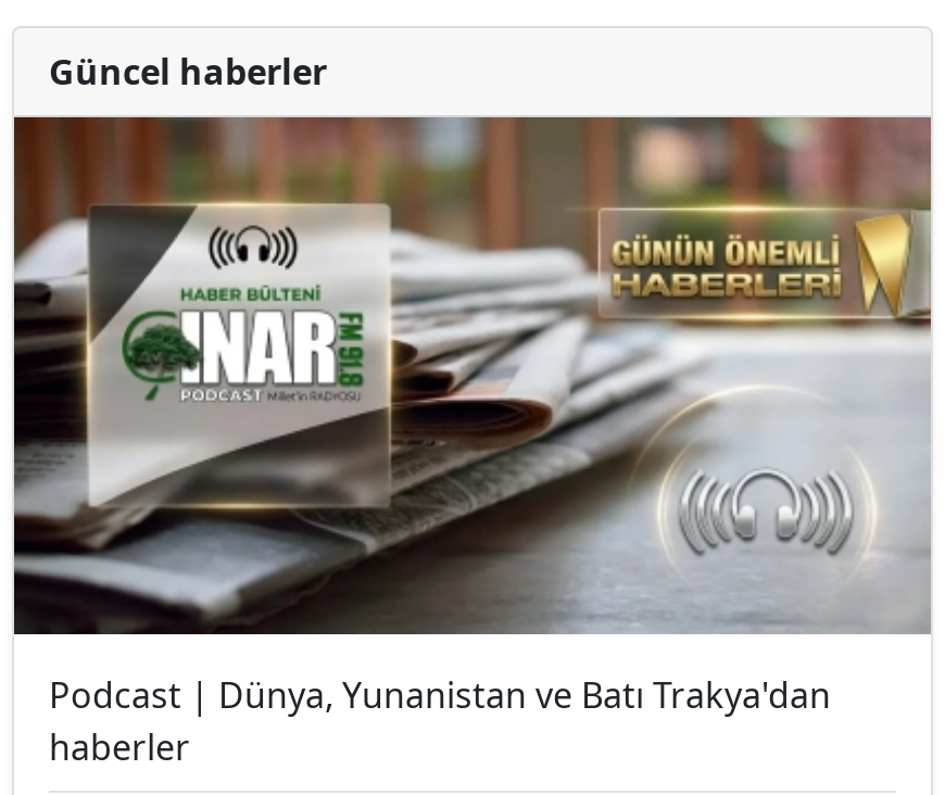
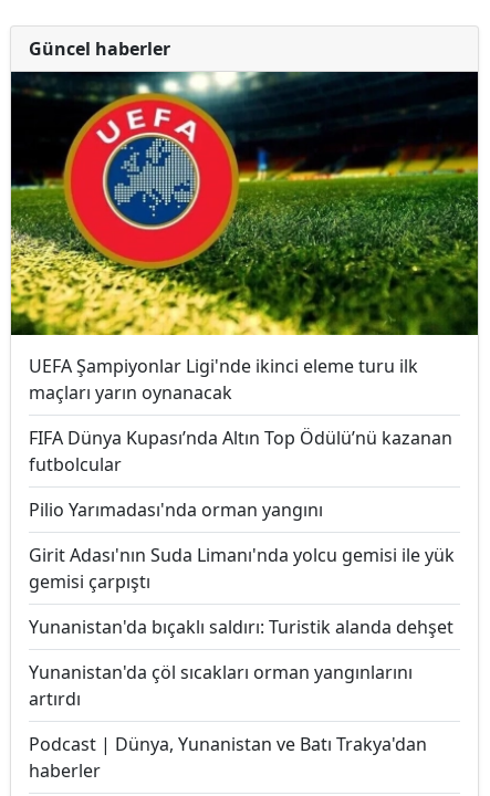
none -> [29,354,455,711] UEFA Şampiyonlar Ligi'nde ikinci eleme turu ilk | maçları yarın oynanacak | FIFA Dünya Kupası’nda Altın Top Ödülü’nü kazanan | futbolcular | Pilio Yarımadası'nda orman yangını | Girit Adası'nın Suda Limanı'nda yolcu gemisi ile yük | gemisi çarpıştı | Yunanistan'da bıçaklı saldırı: Turistik alanda dehşet | Yunanistan'da çöl sıcakları orman yangınlarını | artırdı
[12,115,933,636] [image] -> [10,71,479,336] [image]

